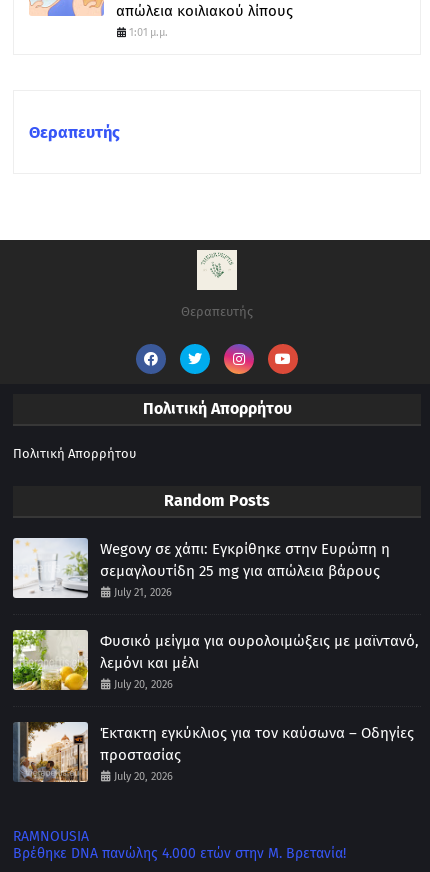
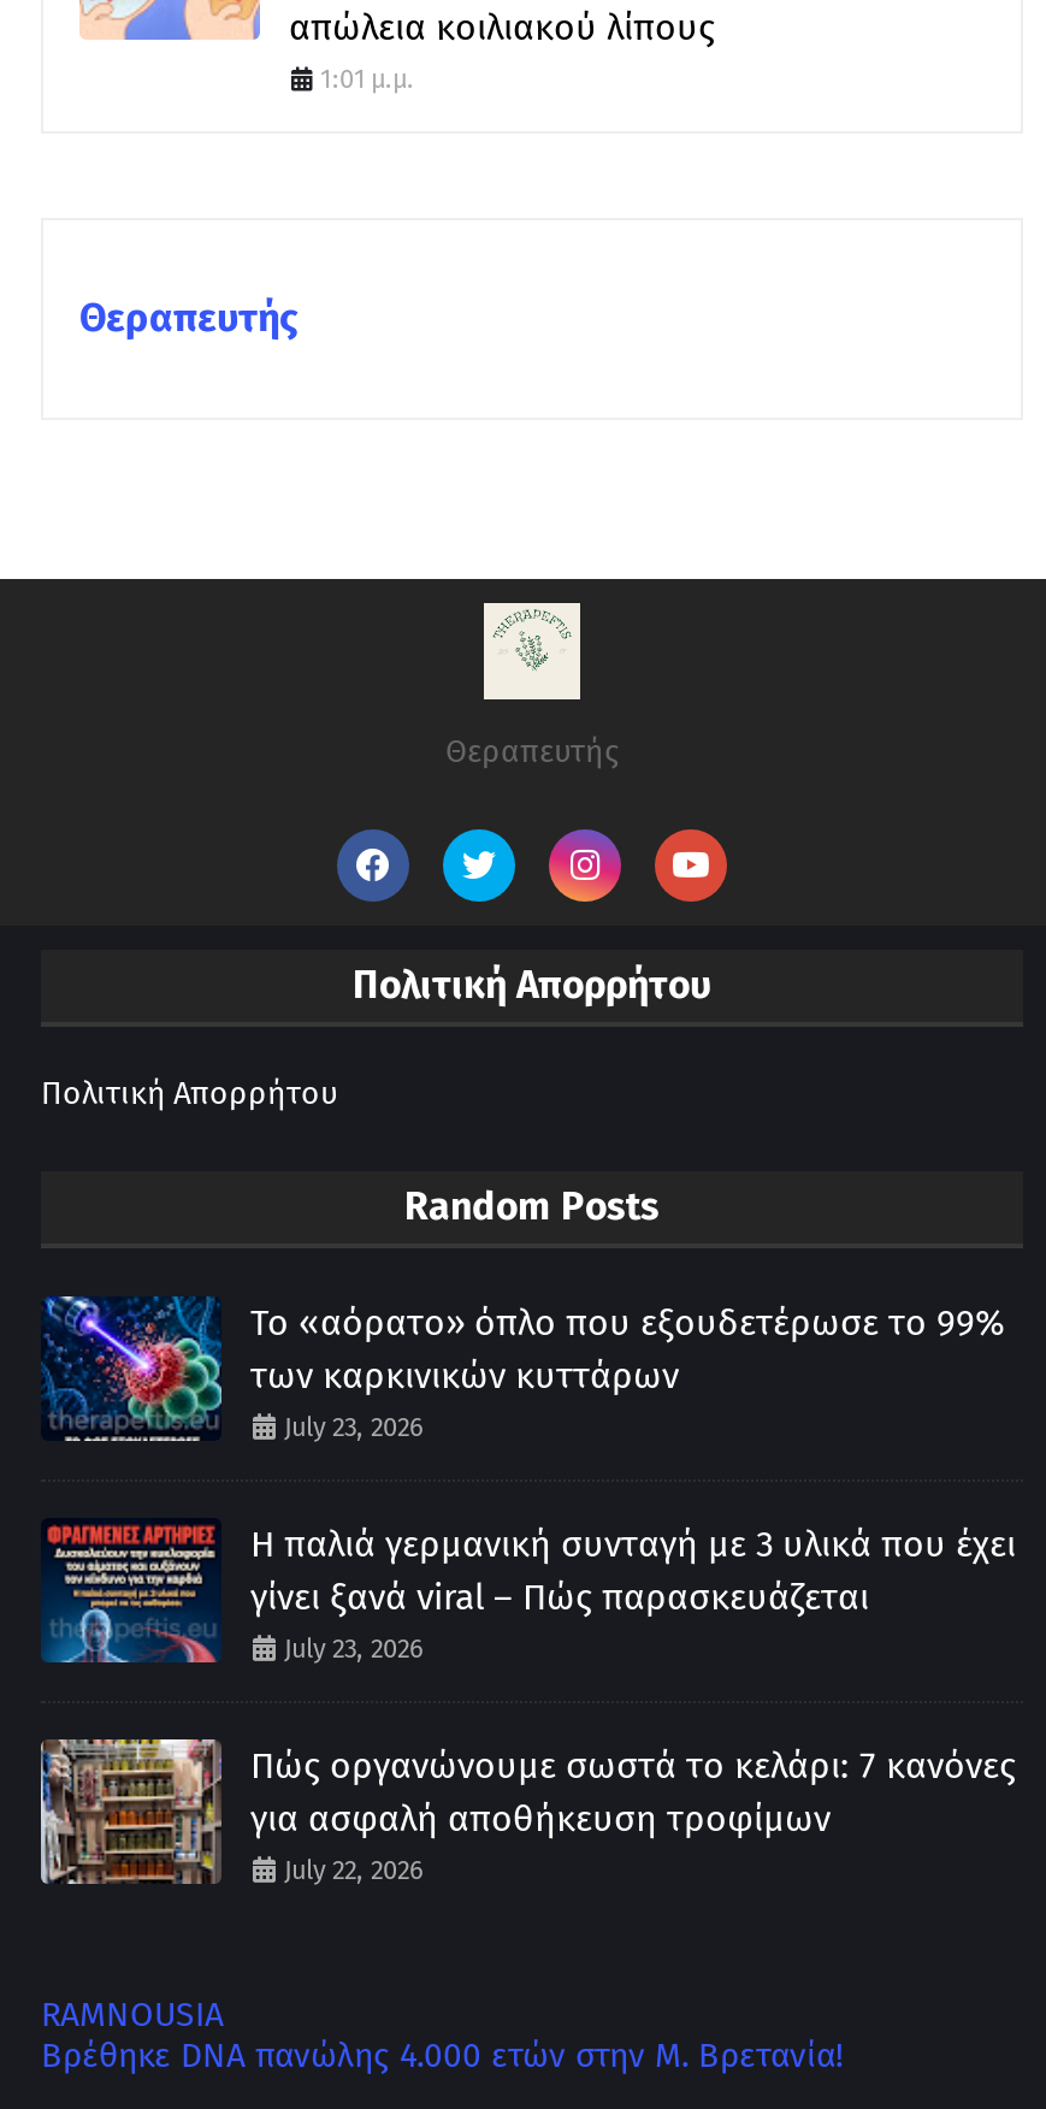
[12,537,390,599] [image] | Wegovy σε χάπι: Εγκρίθηκε στην Ευρώπη η | σεμαγλουτίδη 25 mg για απώλεια βάρους | July 21, 2026 -> [41,1295,1004,1442] [image] | Το «αόρατο» όπλο που εξουδετέρωσε το 99% | των καρκινικών κυττάρων | July 23, 2026
[12,629,419,691] [image] | Φυσικό μείγμα για ουρολοιμώξεις με μαϊντανό, | λεμόνι και μέλι | July 20, 2026 -> [41,1517,1016,1666] [image] | Η παλιά γερμανική συνταγή με 3 υλικά που έχει | γίνει ξανά viral – Πώς παρασκευάζεται | July 23, 2026
[13,721,414,783] [image] | Έκτακτη εγκύκλιος για τον καύσωνα – Οδηγίες | προστασίας | July 20, 2026 -> [39,1738,1016,1885] [image] | Πώς οργανώνουμε σωστά το κελάρι: 7 κανόνες | για ασφαλή αποθήκευση τροφίμων | July 22, 2026

